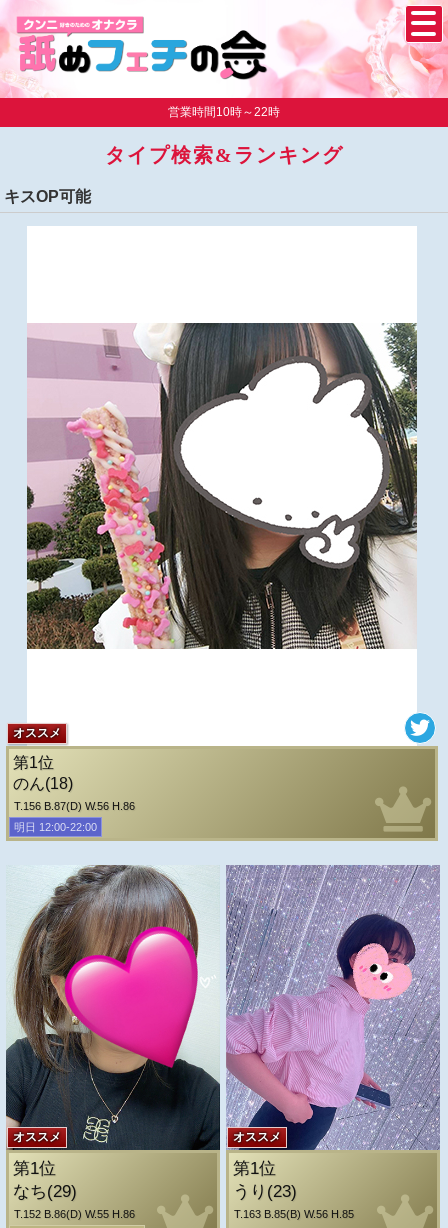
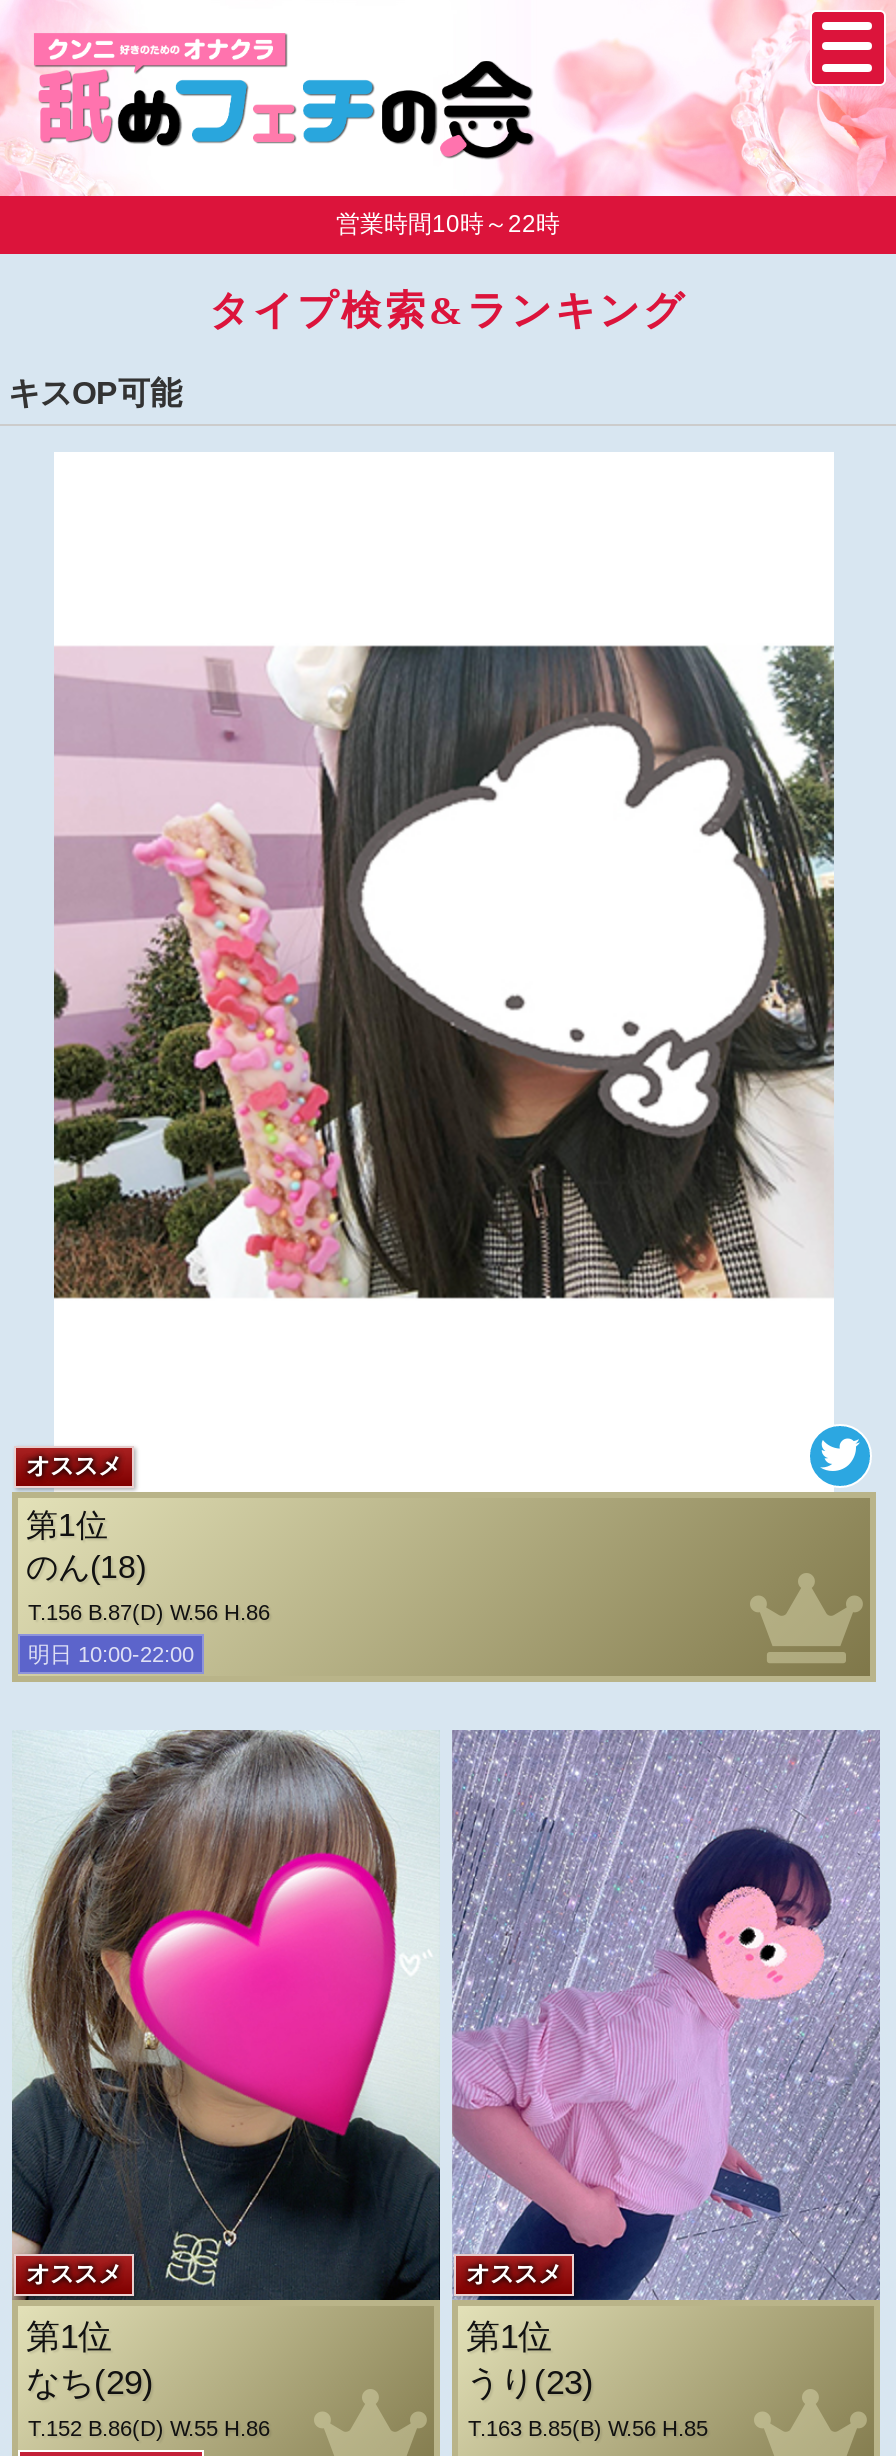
[14,821,97,833] 明日 12:00-22:00 -> [28,1642,194,1666] 明日 10:00-22:00

